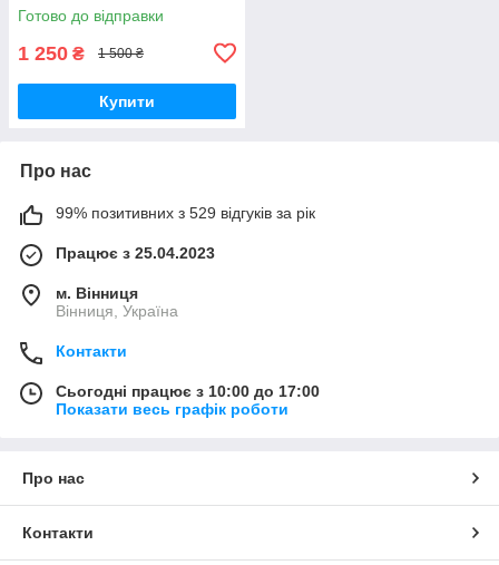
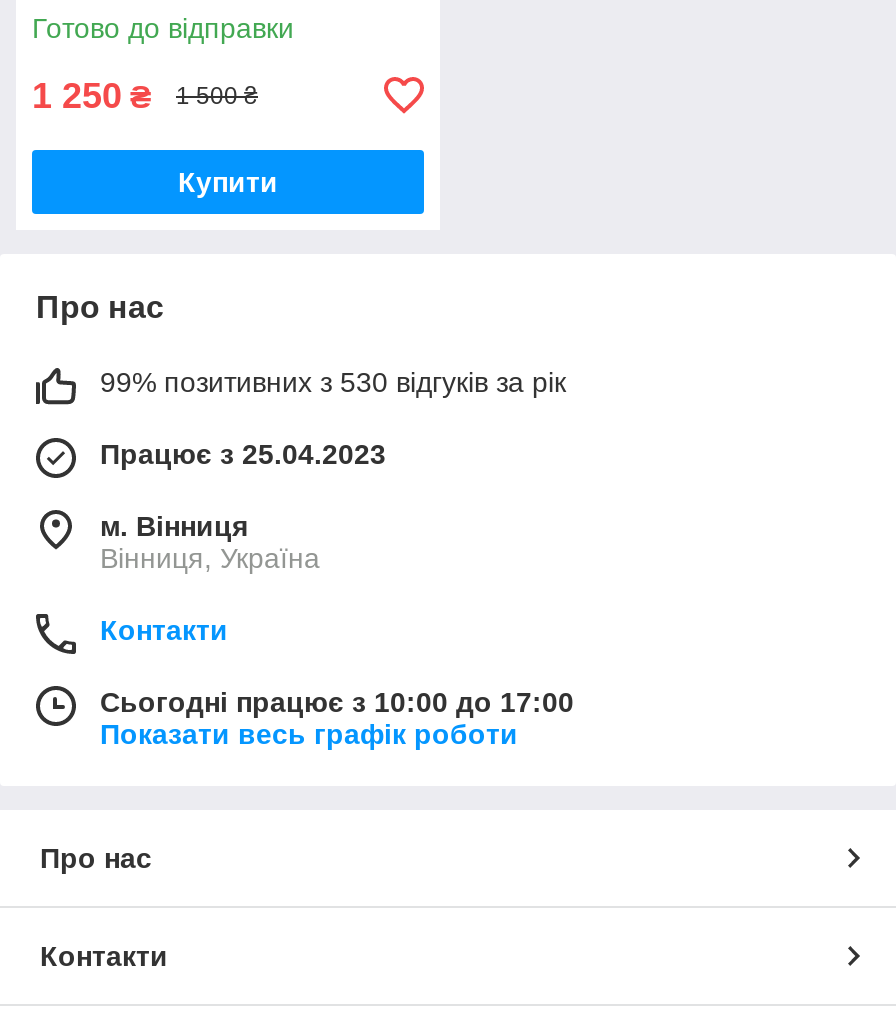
[56,204,315,222] 99% позитивних з 529 відгуків за рік -> [100,366,566,398] 99% позитивних з 530 відгуків за рік

